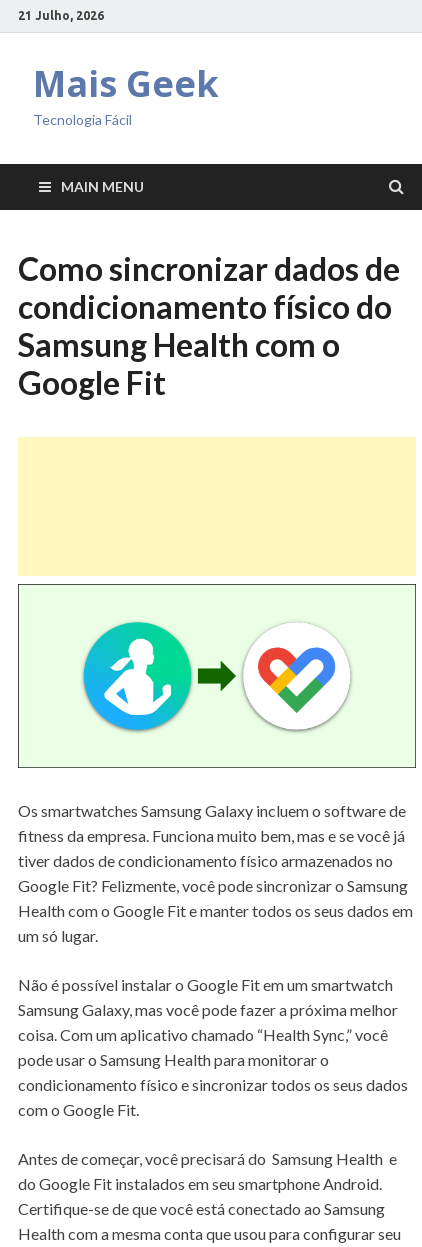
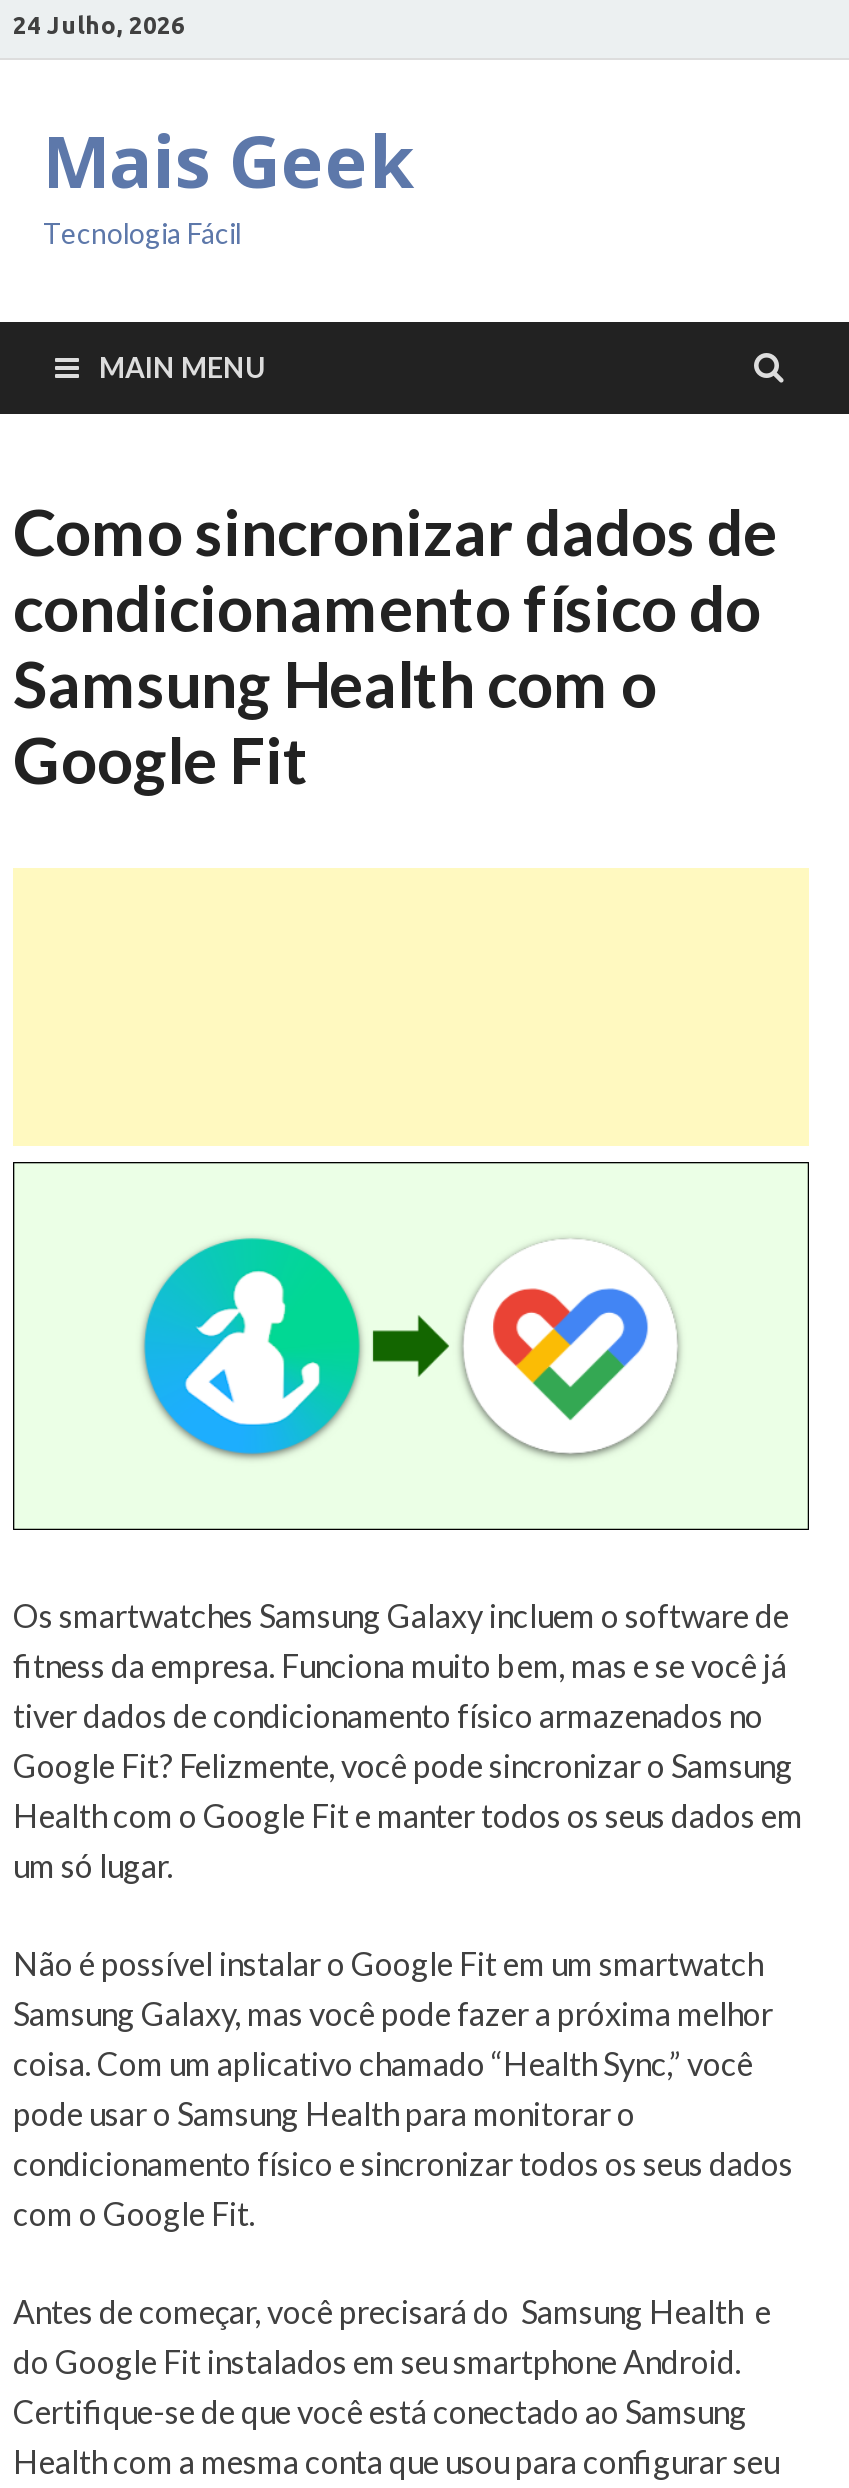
[18,8,104,21] 21 Julho, 2026 -> [13,11,185,37] 24 Julho, 2026

